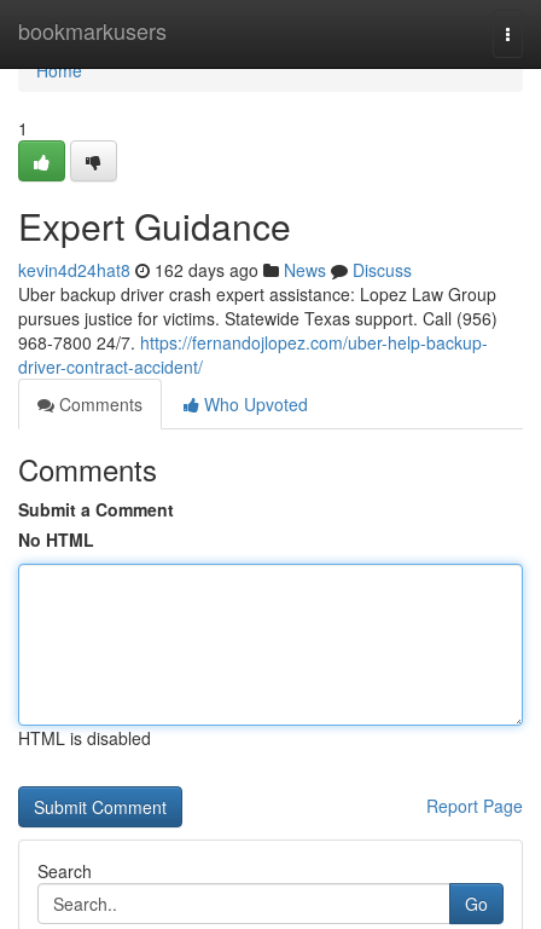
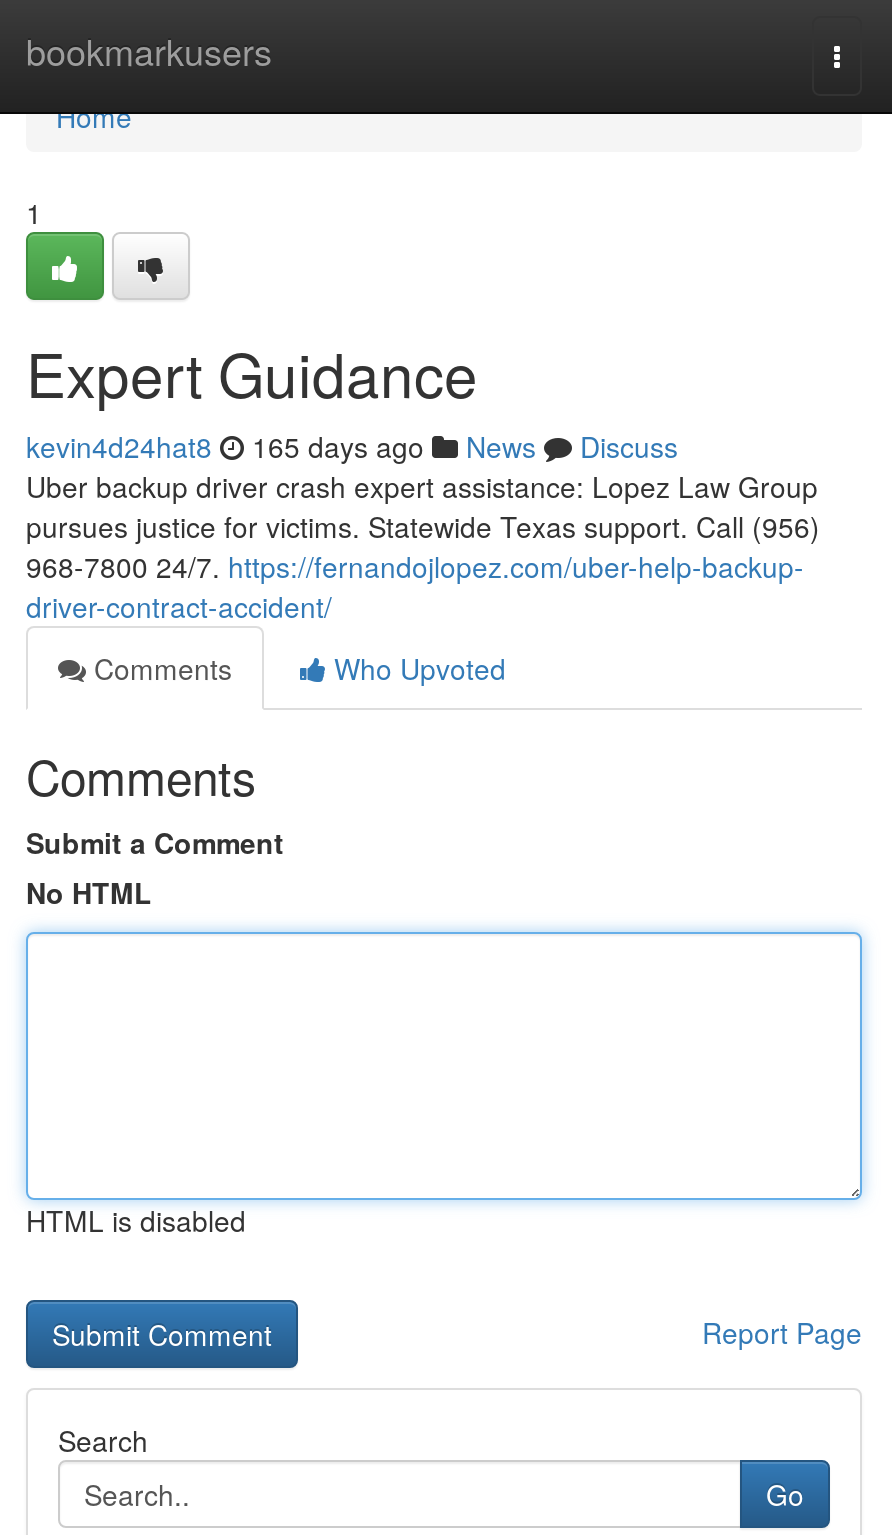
[18,258,412,282] kevin4d24hat8 162 days ago News Discuss -> [26,426,678,466] kevin4d24hat8 165 days ago News Discuss

